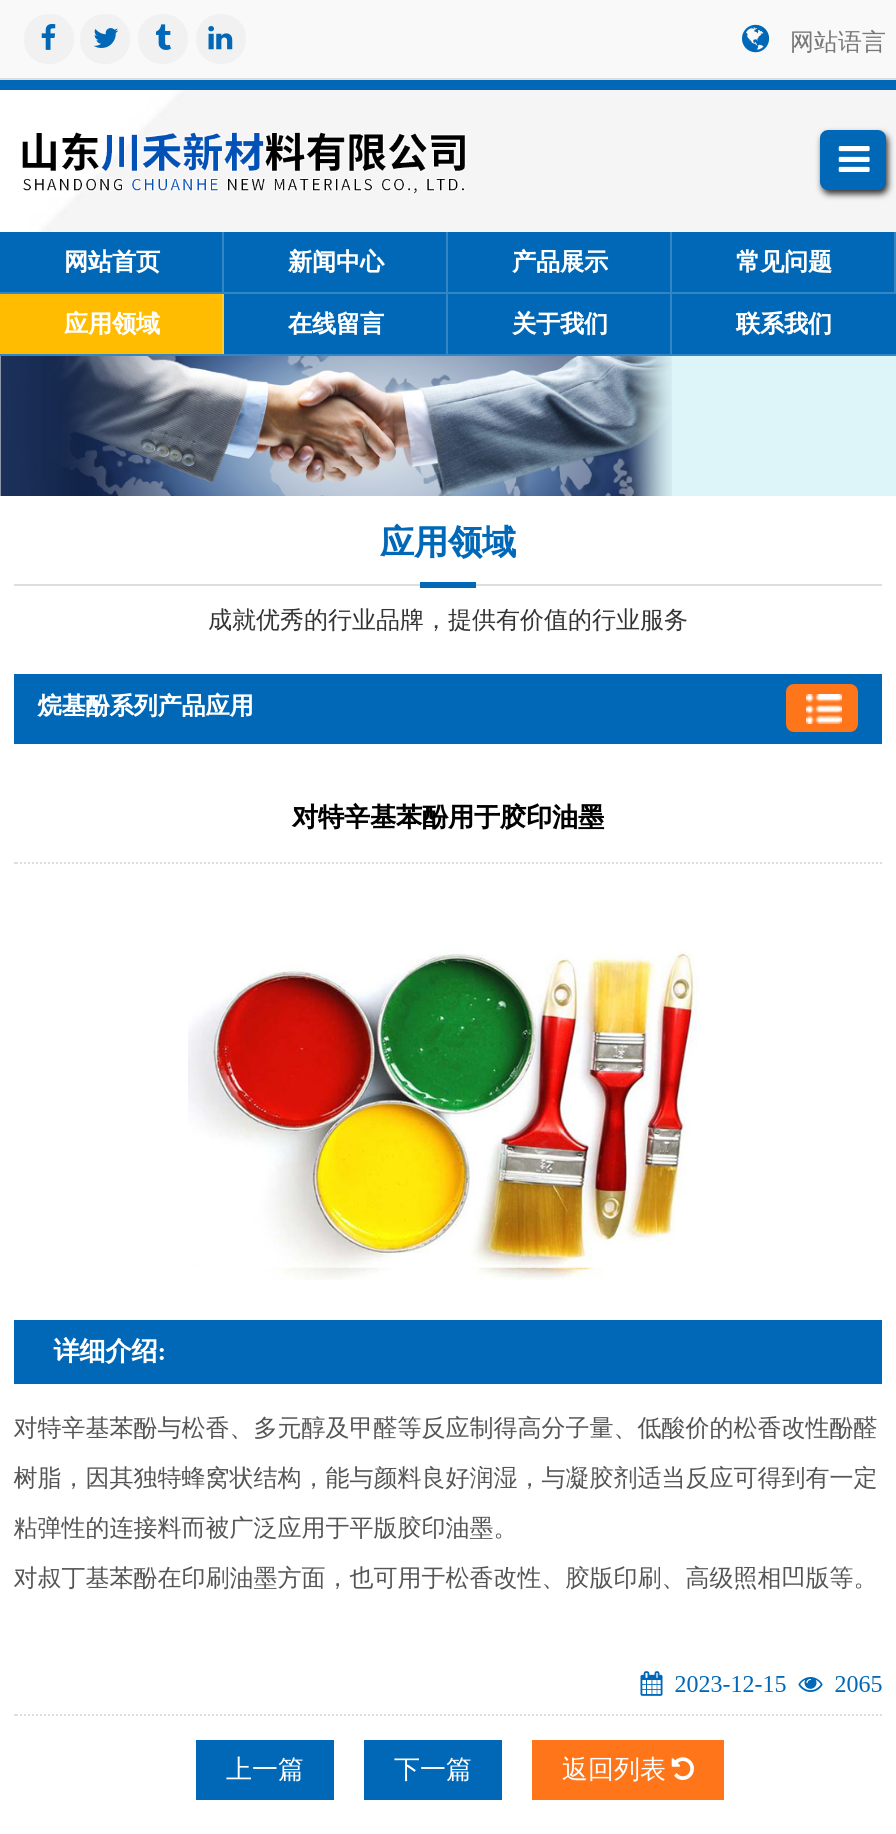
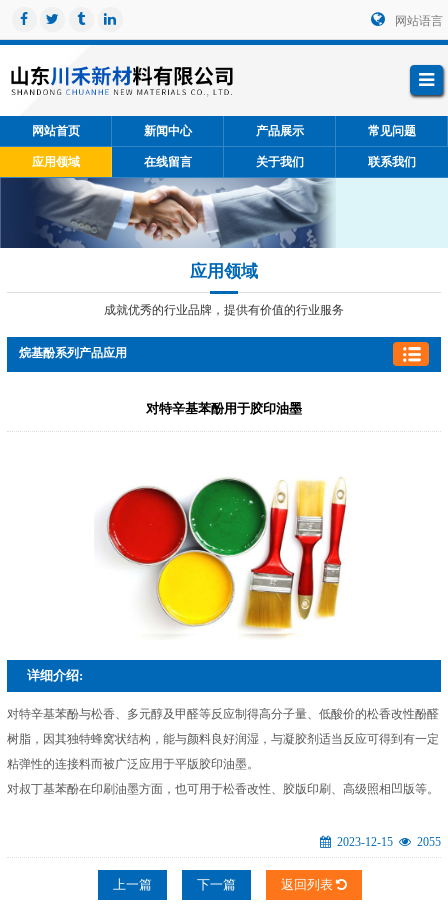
[663,1670,883,1698] 2023-12-15 2065 -> [331,835,441,849] 2023-12-15 2055

